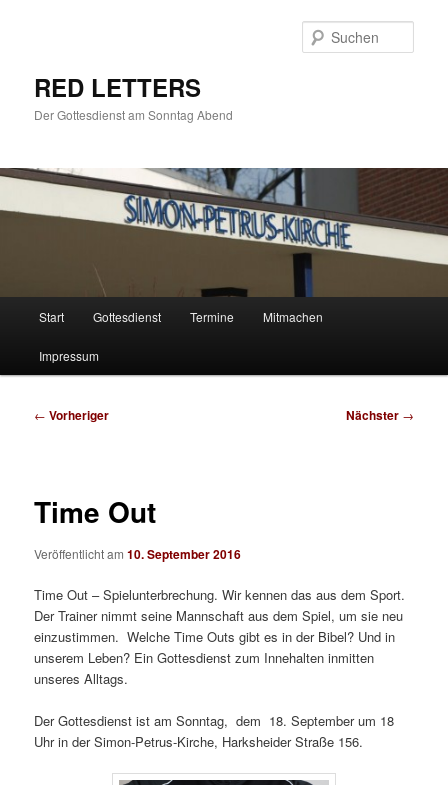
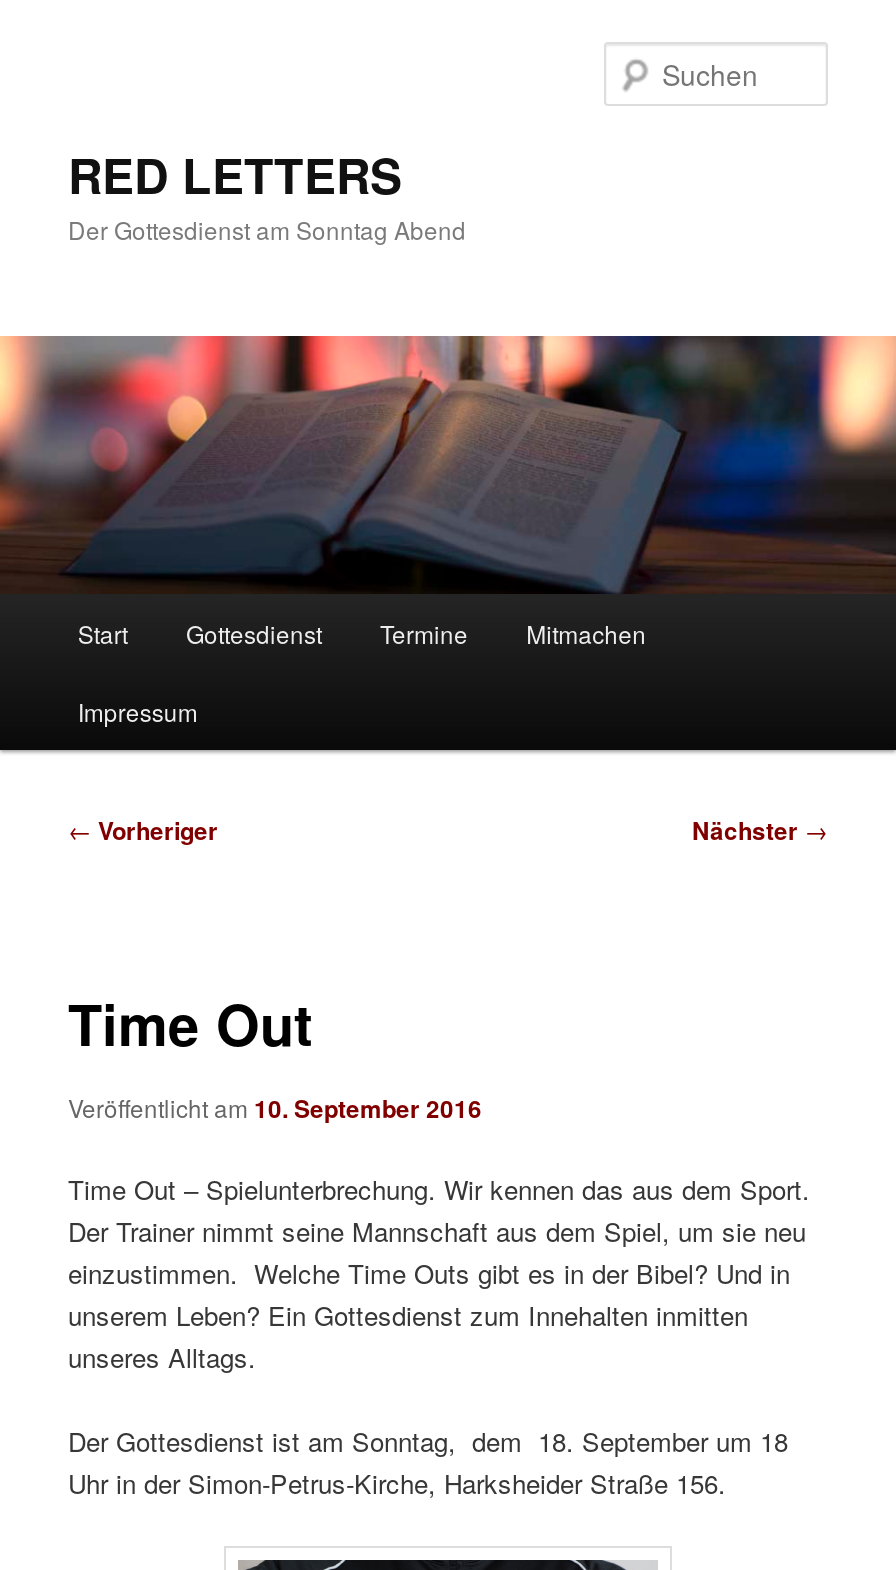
[3,167,445,297] [image] -> [6,334,890,594] [image]

